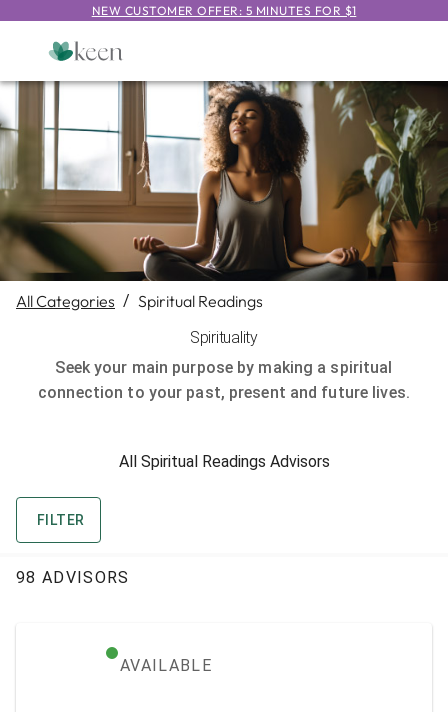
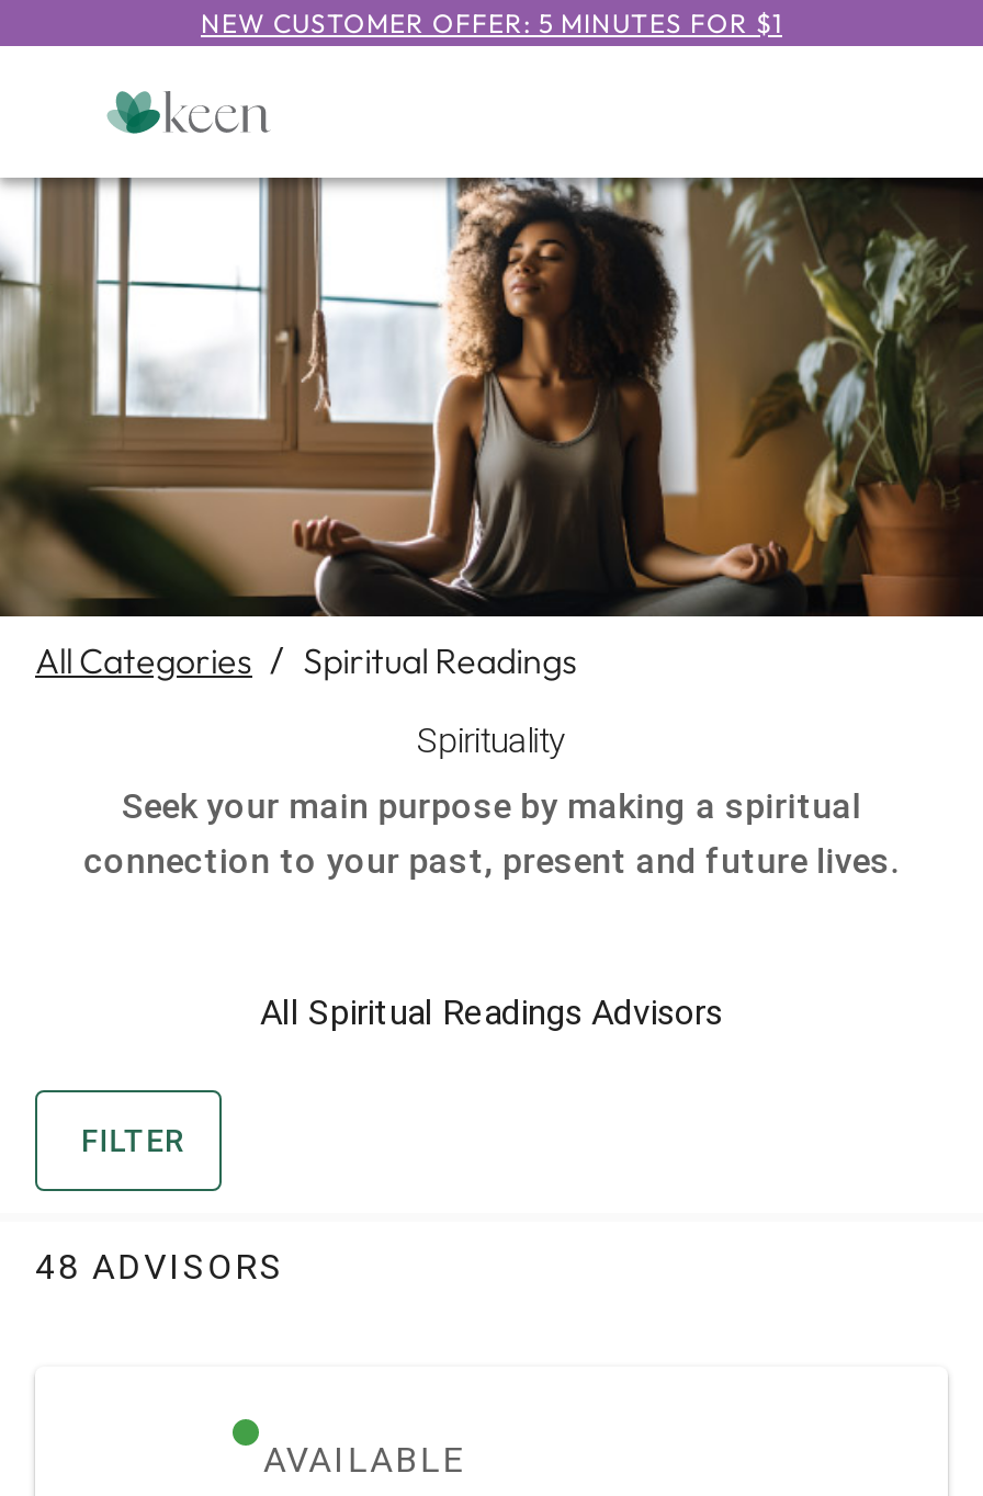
[16,568,130,587] 98 ADVISORS -> [35,1246,285,1288] 48 ADVISORS

